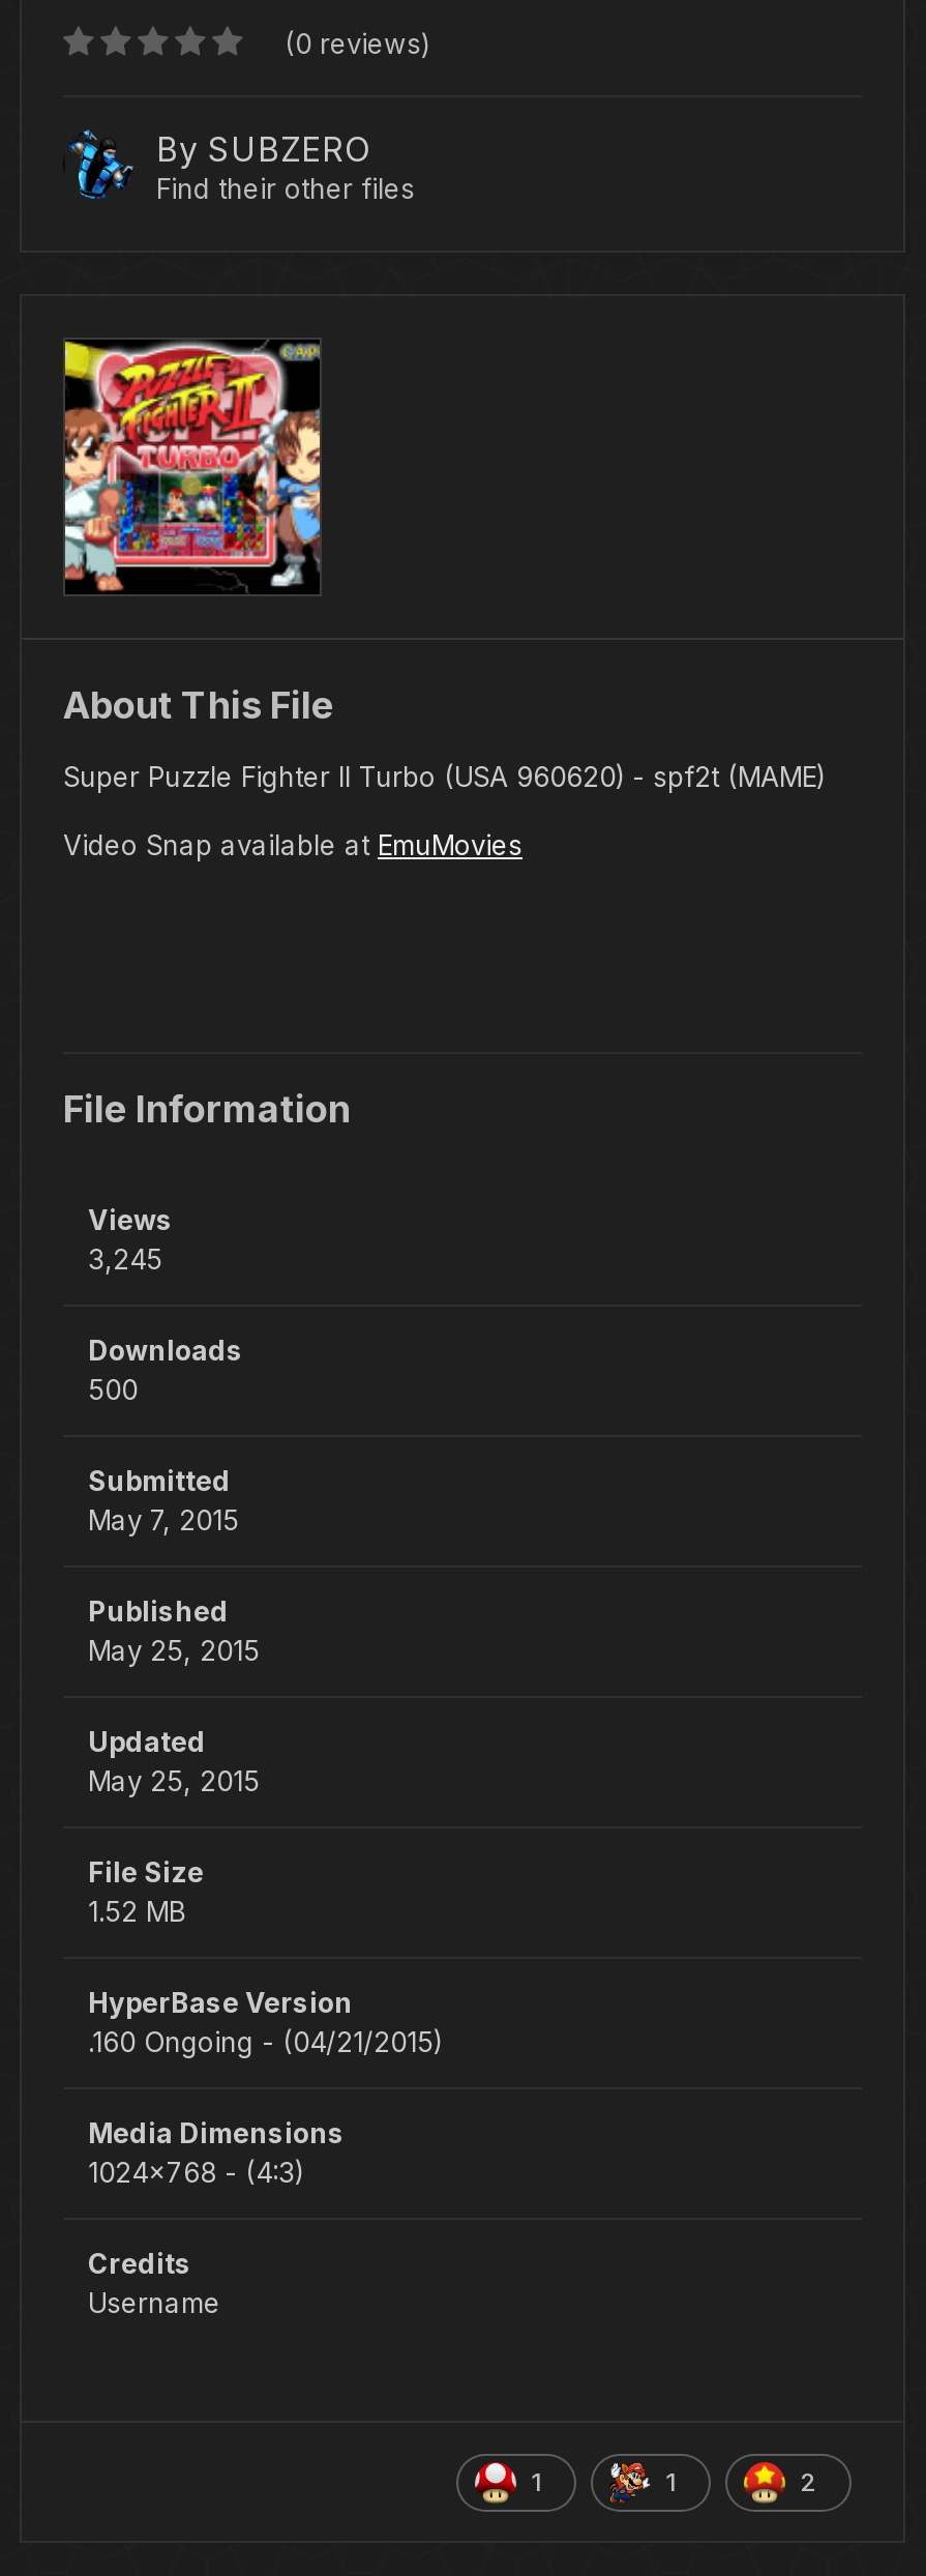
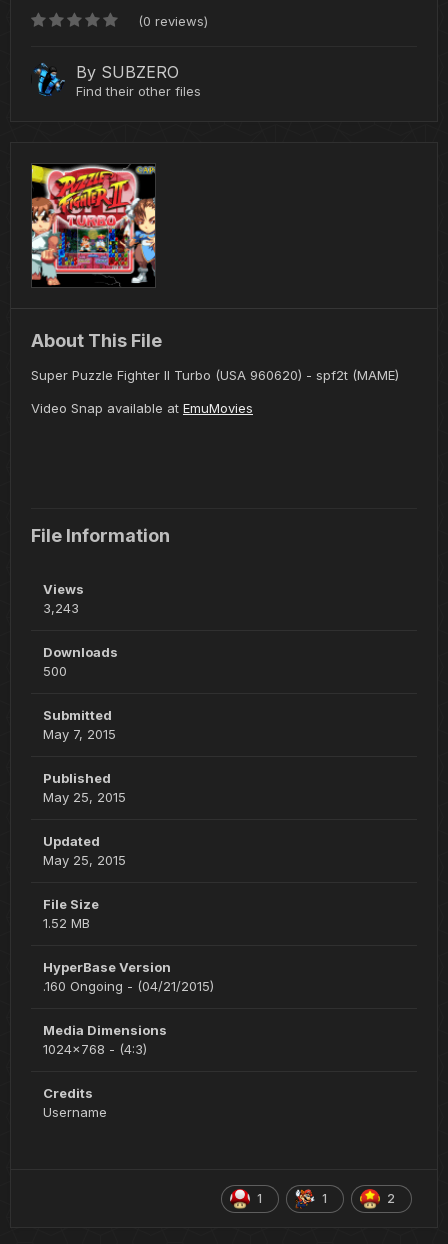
[88,1243,162,1276] 3,245 -> [43,600,79,616] 3,243

